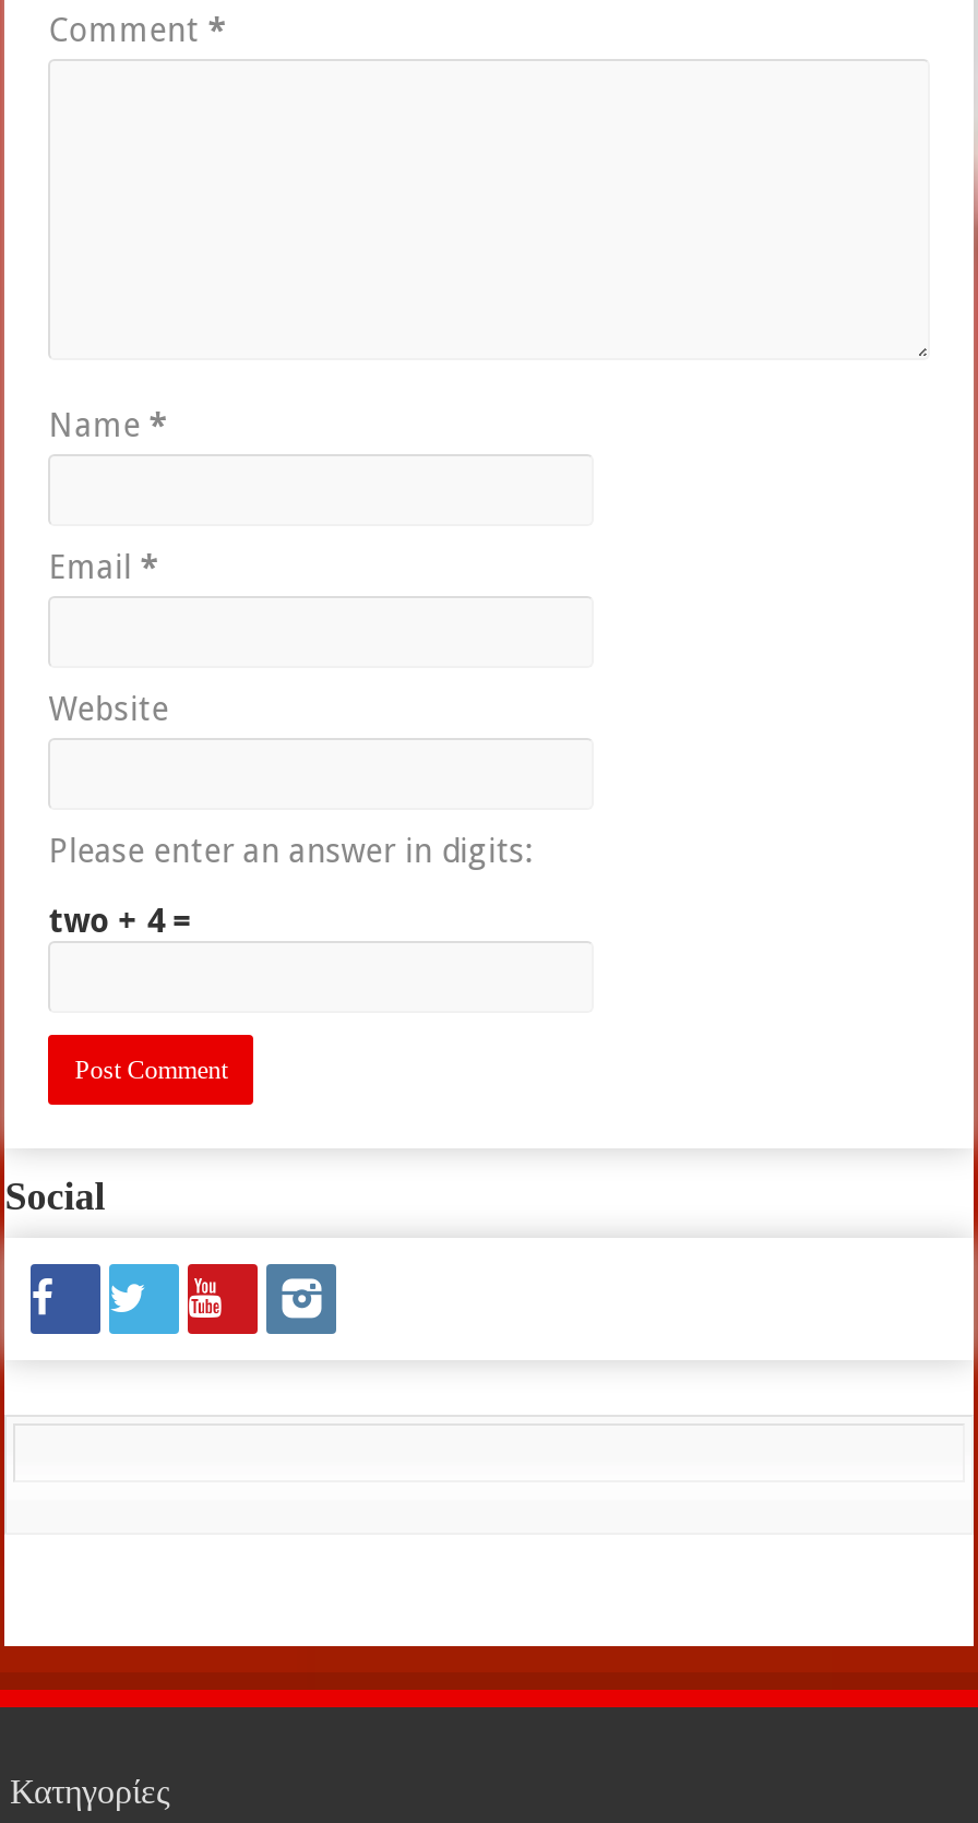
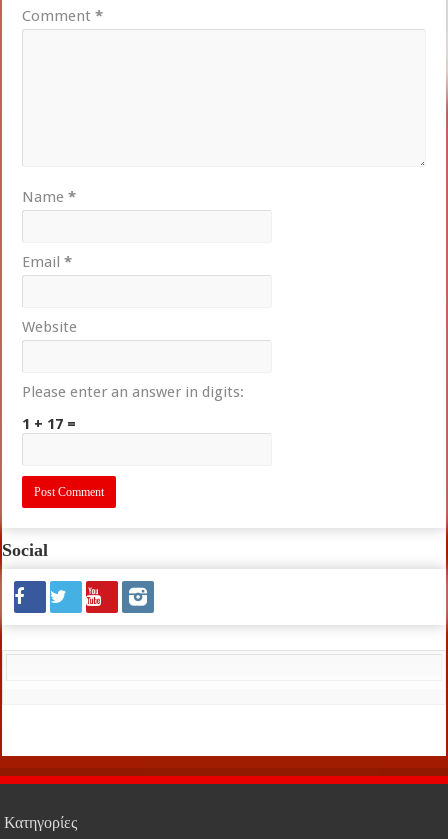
[48,901,193,940] two + 4 = -> [22,414,76,432] 1 + 17 =

